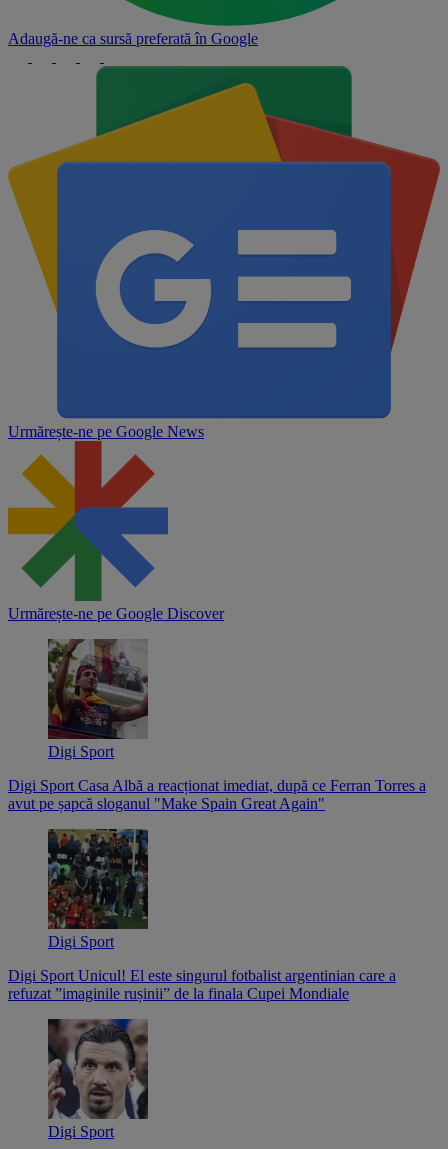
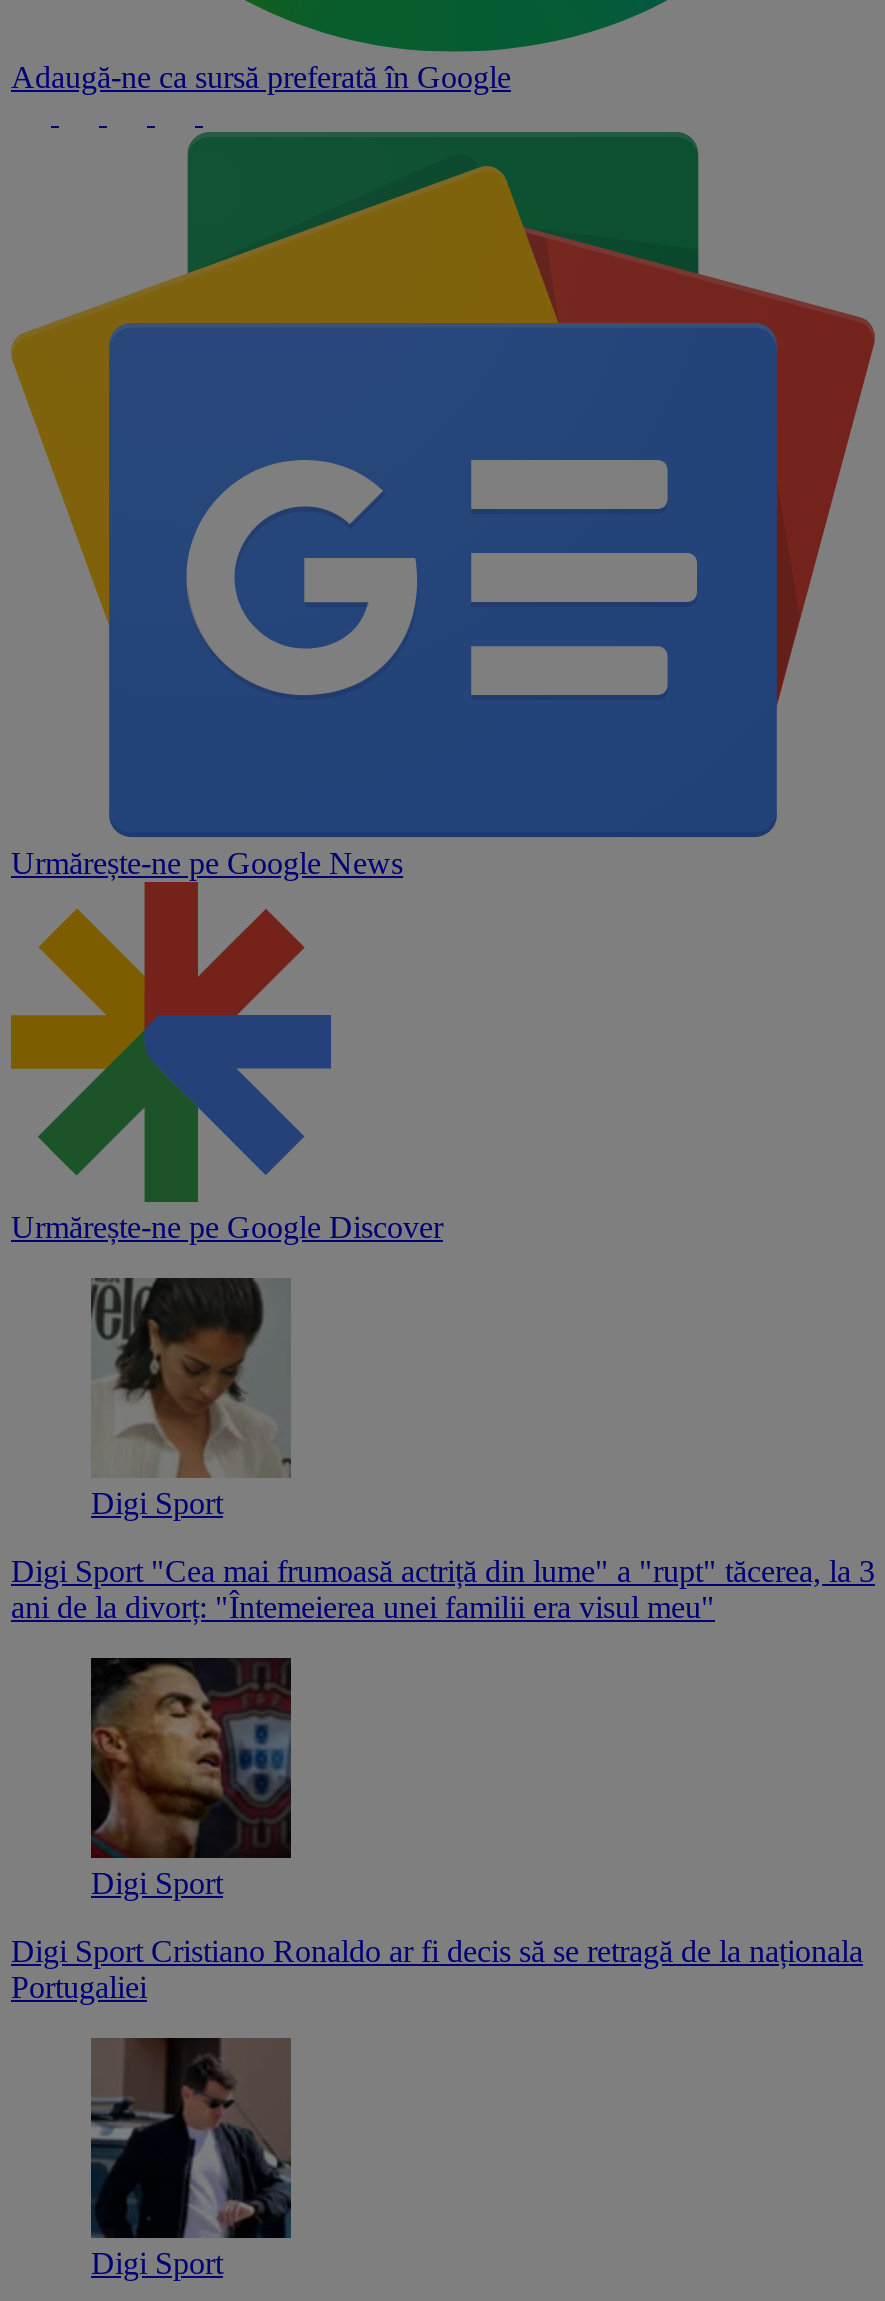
[8,638,426,812] [image] | Digi Sport Casa Albă a reacționat imediat, după ce Ferran Torres a | avut pe șapcă sloganul "Make Spain Great Again" -> [11,1276,875,1624] [image] | Digi Sport "Cea mai frumoasă actriță din lume" a "rupt" tăcerea, la 3 | ani de la divorț: "Întemeierea unei familii era visul meu"
[8,828,396,1002] [image] | Digi Sport Unicul! El este singurul fotbalist argentinian care a | refuzat ”imaginile rușinii” de la finala Cupei Mondiale -> [11,1656,863,2004] [image] | Digi Sport Cristiano Ronaldo ar fi decis să se retragă de la naționala | Portugaliei
[47,1018,149,1120] [image] -> [89,2036,293,2240] [image]

